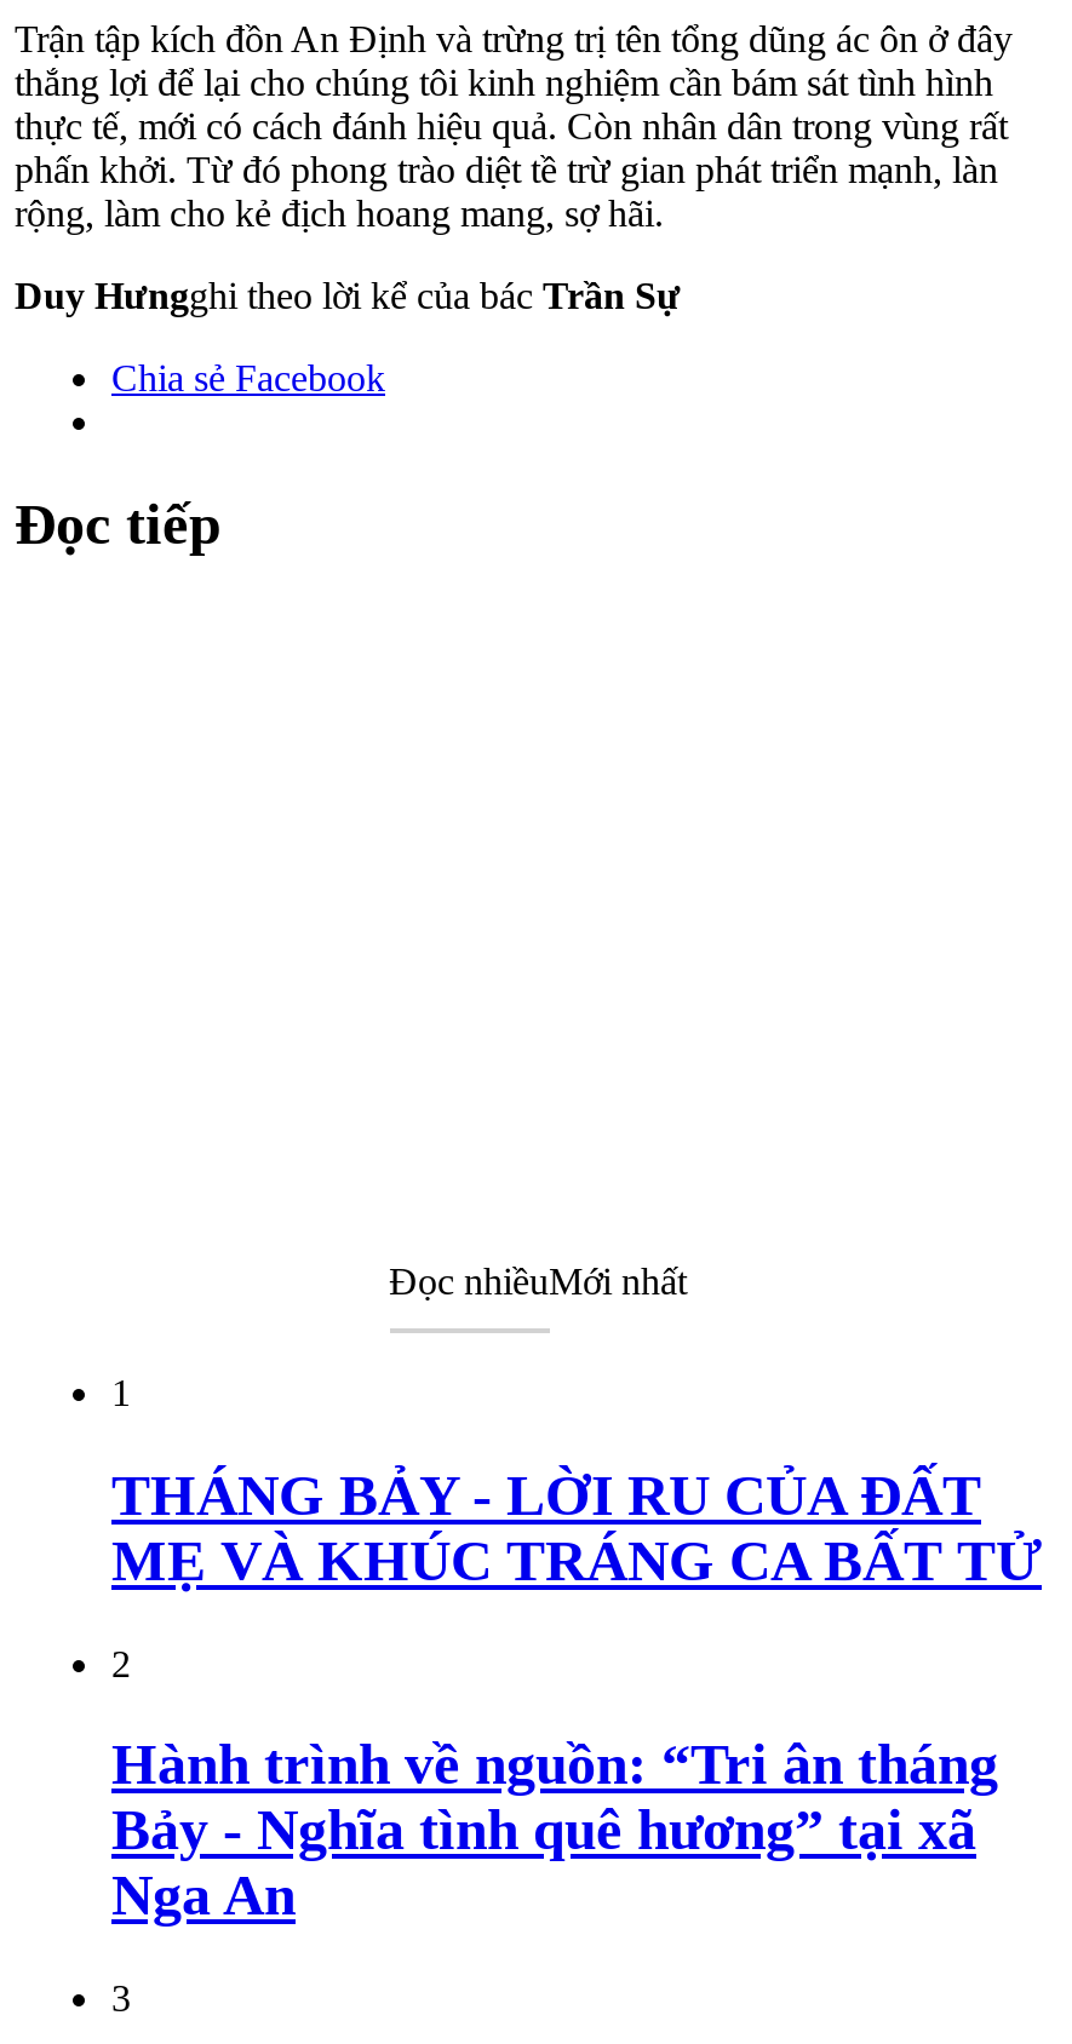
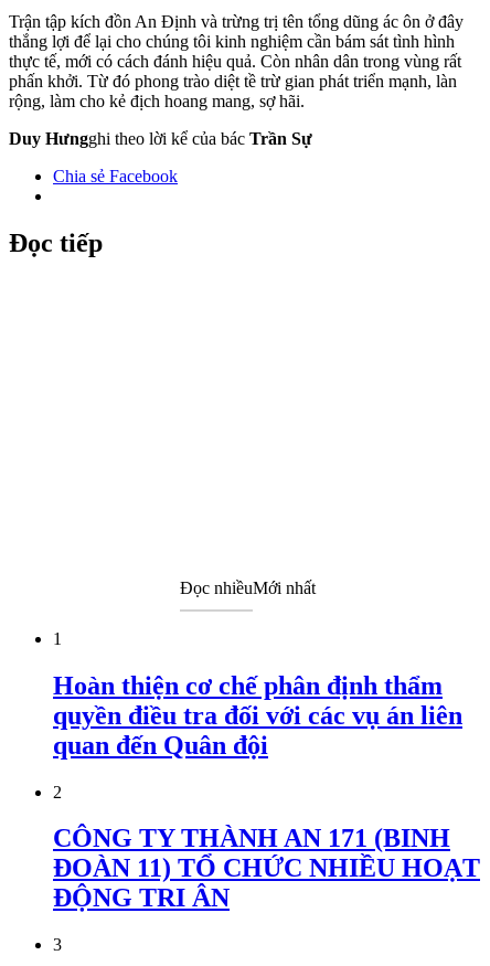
[111,1463,1042,1591] THÁNG BẢY - LỜI RU CỦA ĐẤT | MẸ VÀ KHÚC TRÁNG CA BẤT TỬ -> [53,671,462,759] Hoàn thiện cơ chế phân định thẩm | quyền điều tra đối với các vụ án liên | quan đến Quân đội
[111,1734,998,1928] Hành trình về nguồn: “Tri ân tháng | Bảy - Nghĩa tình quê hương” tại xã | Nga An -> [53,824,480,912] CÔNG TY THÀNH AN 171 (BINH | ĐOÀN 11) TỔ CHỨC NHIỀU HOẠT | ĐỘNG TRI ÂN

